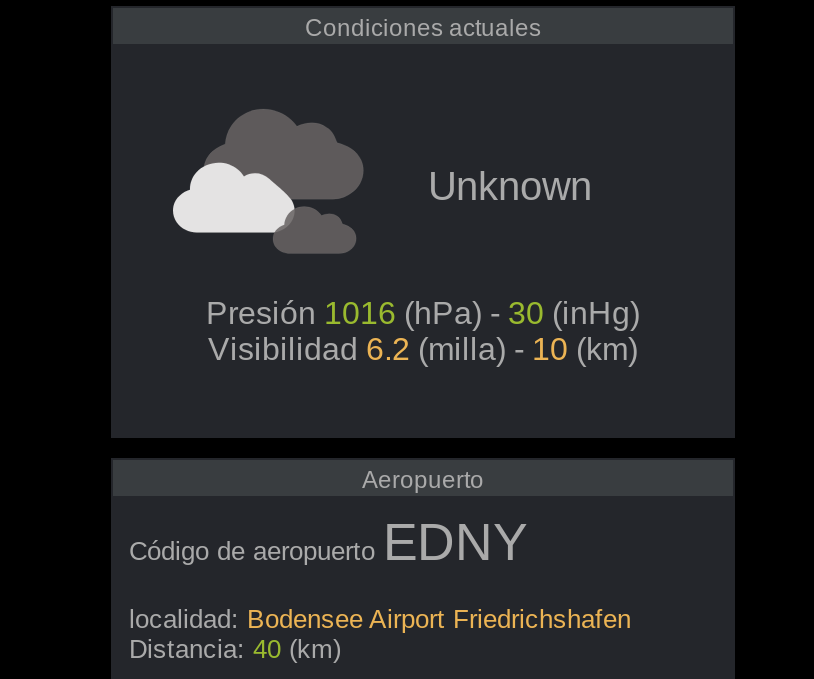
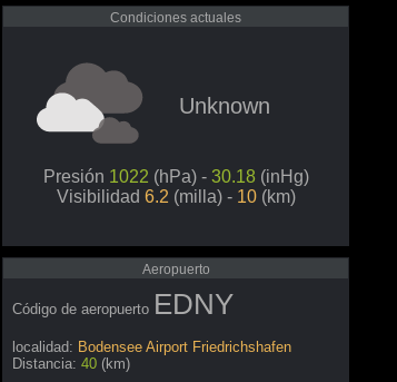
[206,296,640,330] Presión 1016 (hPa) - 30 (inHg) -> [43,167,309,186] Presión 1022 (hPa) - 30.18 (inHg)

